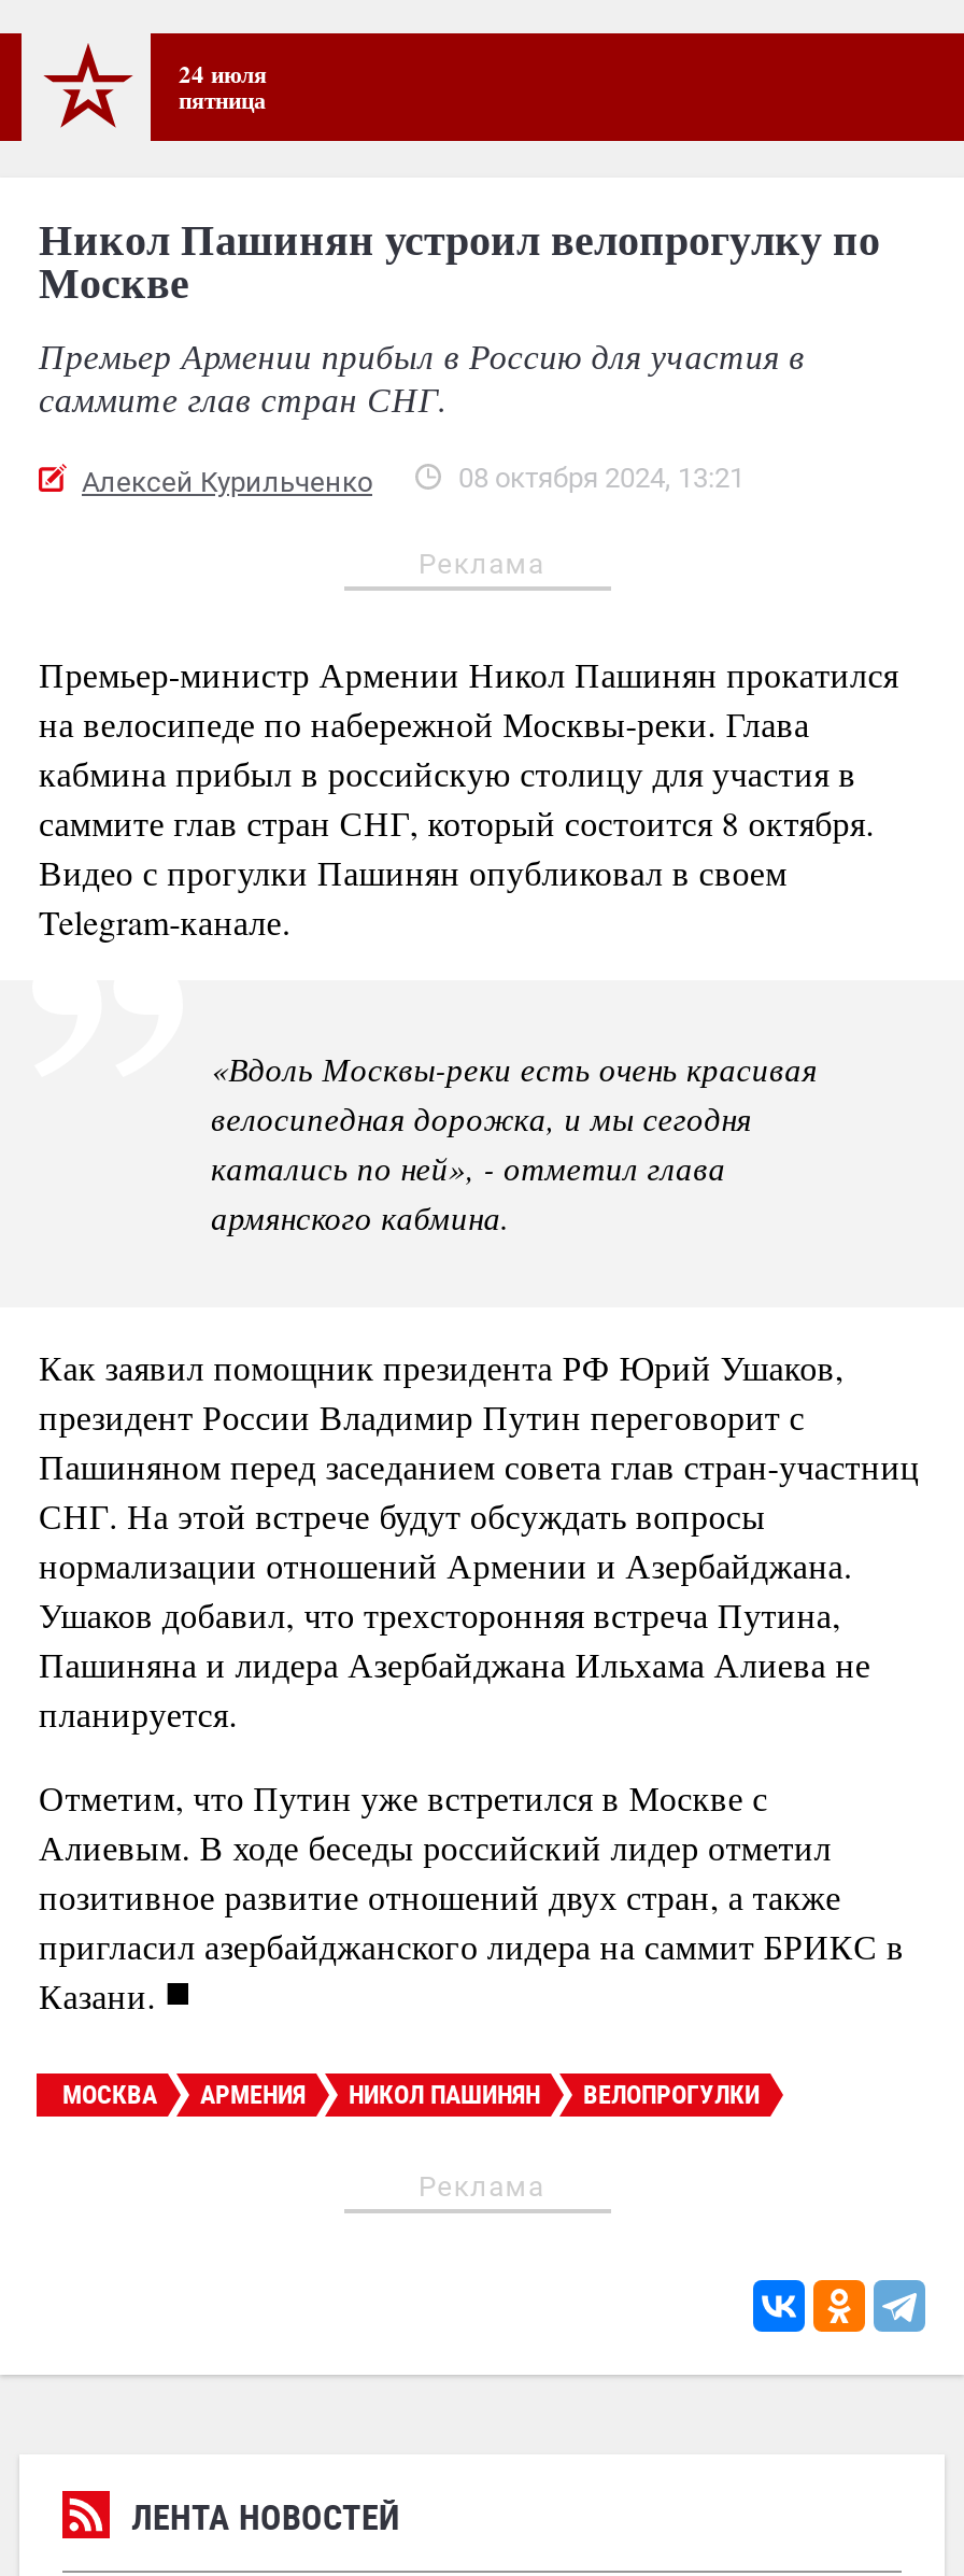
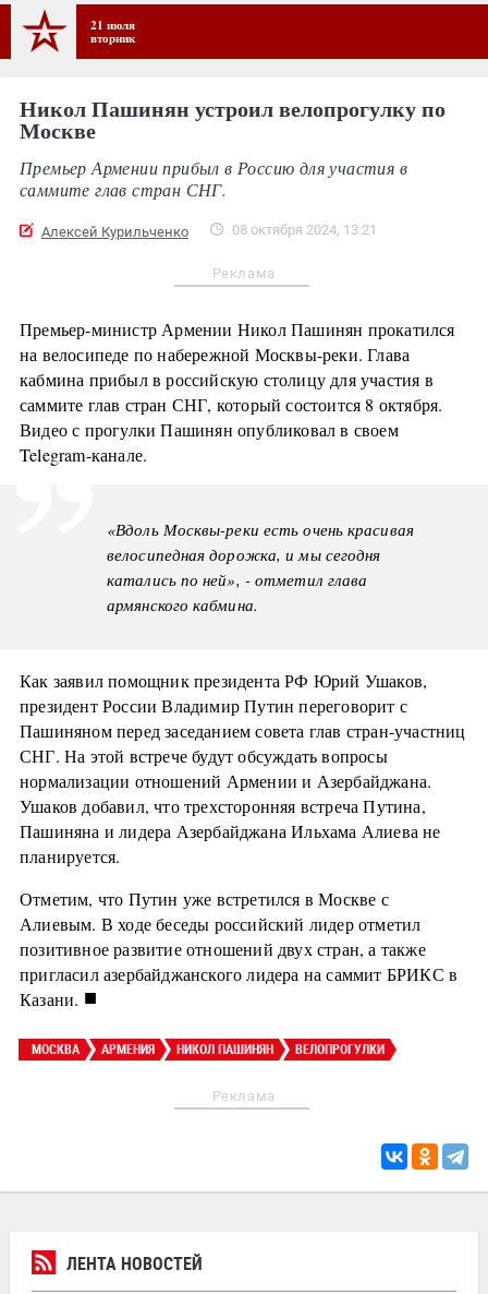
[179,55,267,117] 24 июля | пятница -> [90,15,135,47] 21 июля | вторник

